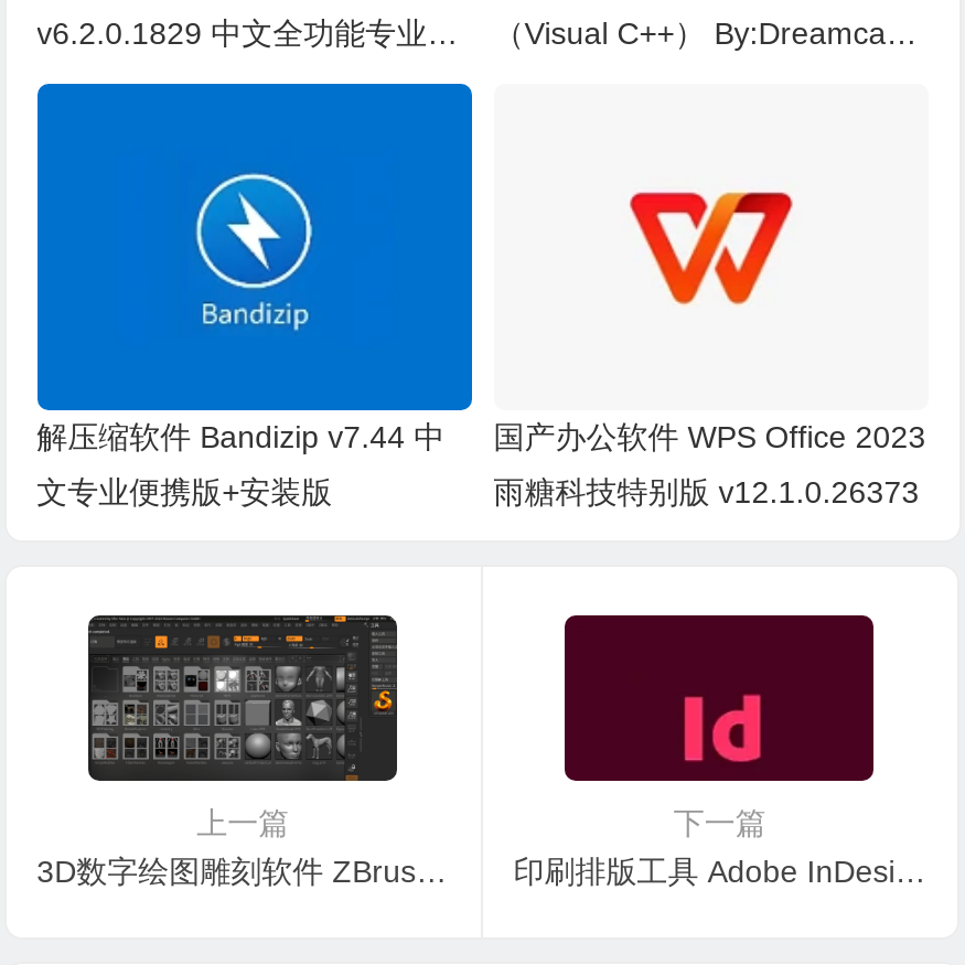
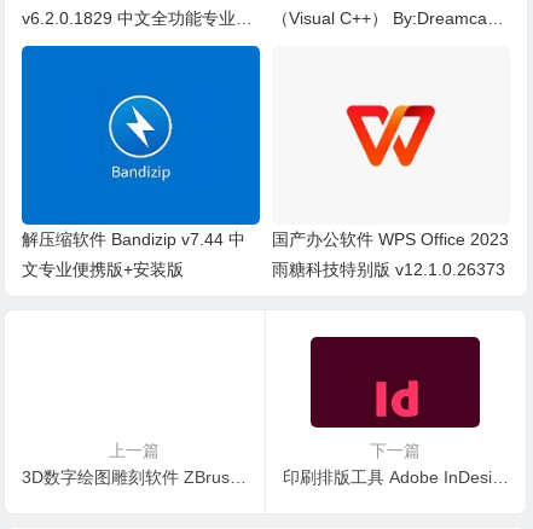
[86,612,399,784] [image] -> none

